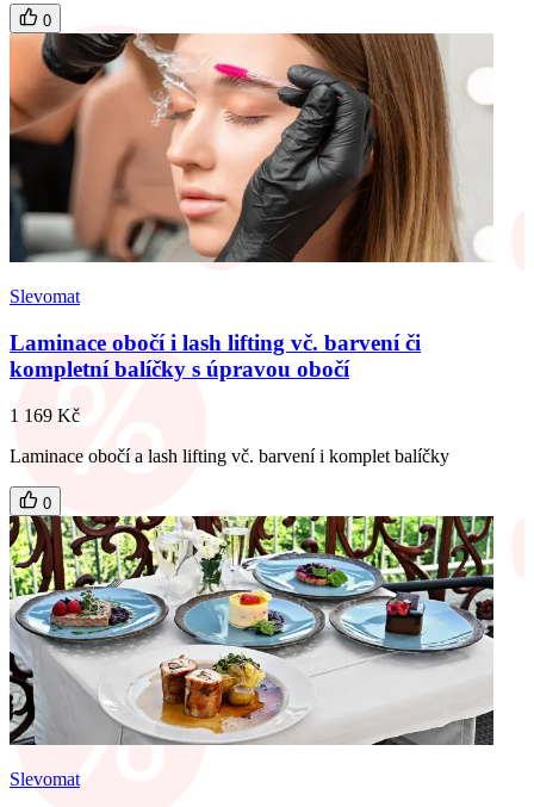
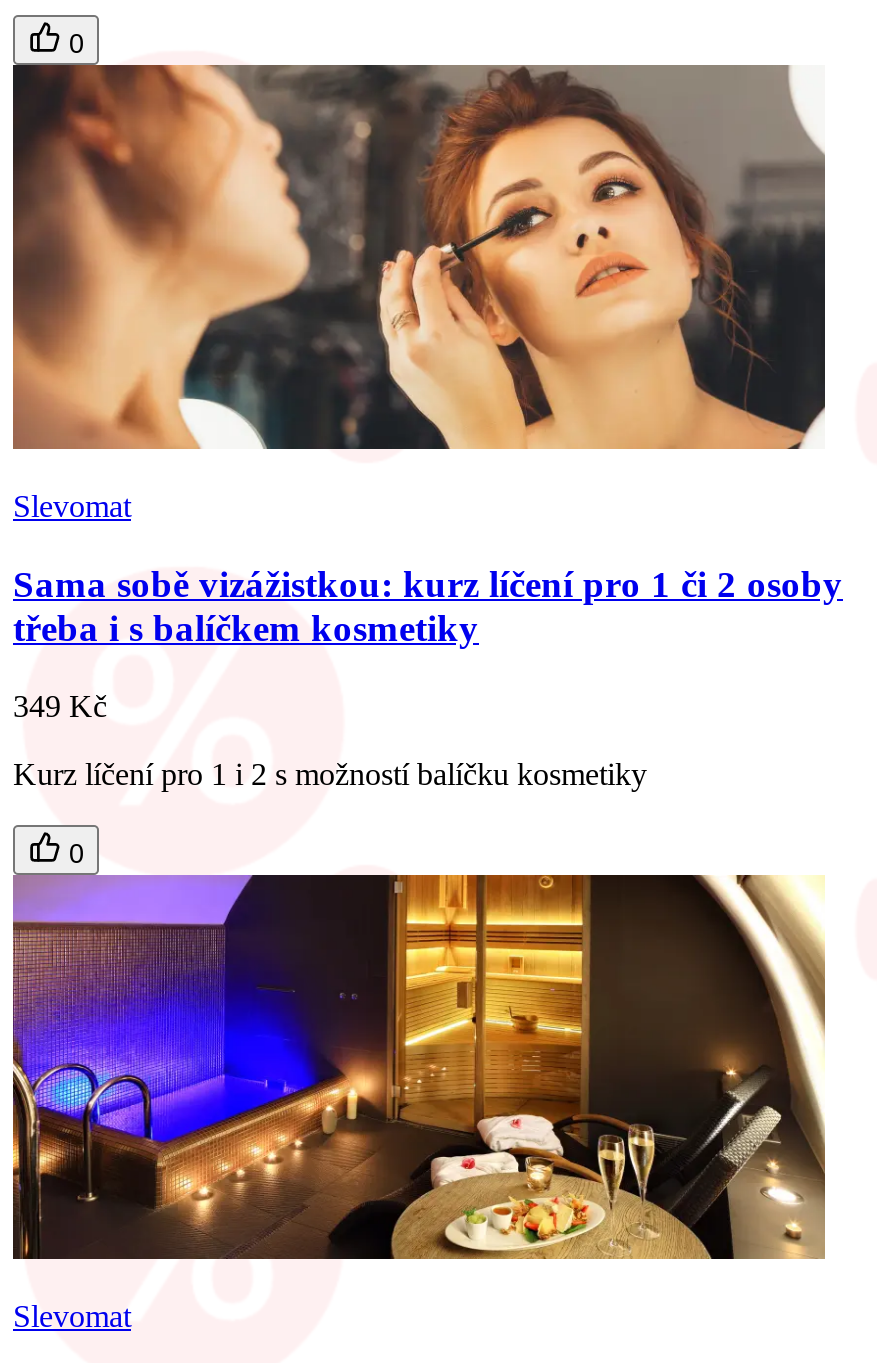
[8,32,493,263] [image] -> [11,63,827,451] [image]
[10,330,421,381] Laminace obočí i lash lifting vč. barvení či | kompletní balíčky s úpravou obočí -> [13,563,843,649] Sama sobě vizážistkou: kurz líčení pro 1 či 2 osoby | třeba i s balíčkem kosmetiky
[10,405,80,425] 1 169 Kč -> [13,688,107,722] 349 Kč
[10,445,449,466] Laminace obočí a lash lifting vč. barvení i komplet balíčky -> [13,756,647,790] Kurz líčení pro 1 i 2 s možností balíčku kosmetiky
[8,515,495,746] [image] -> [11,873,827,1261] [image]

